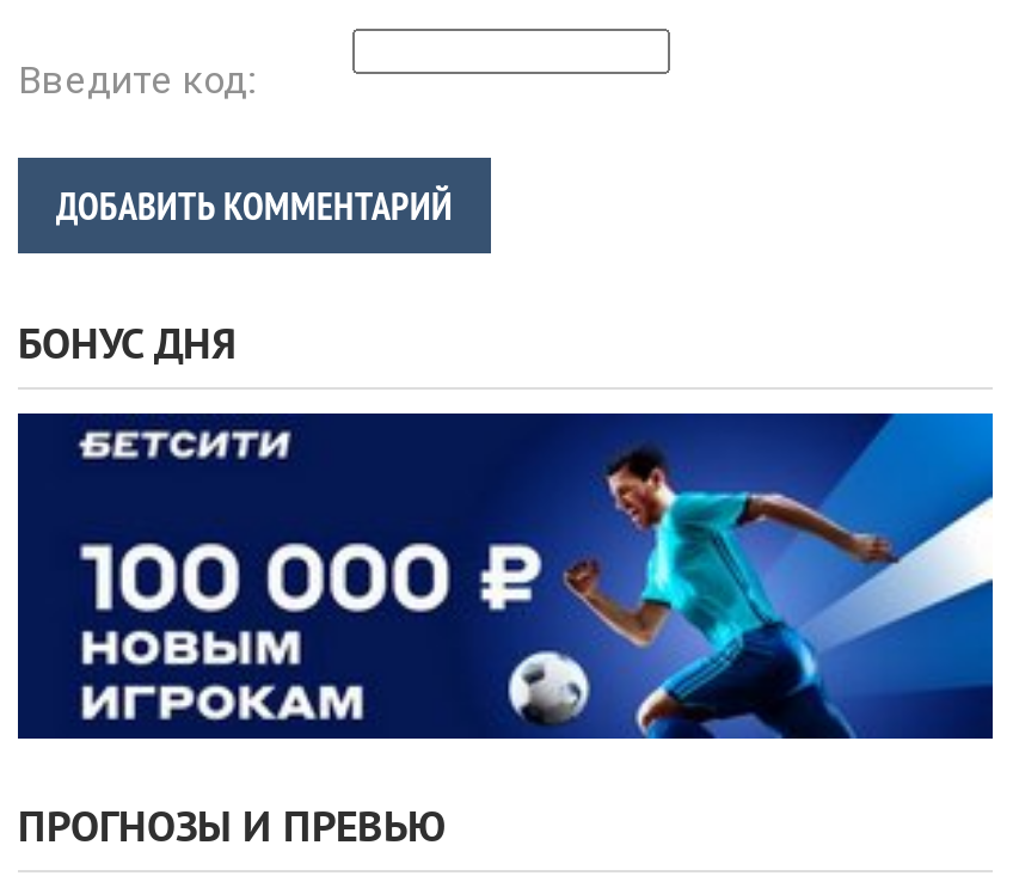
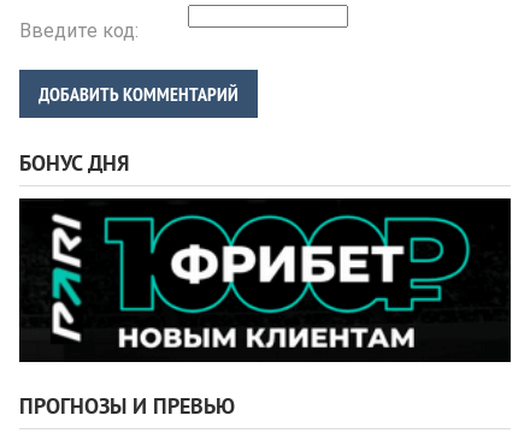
[18,411,995,741] [image] -> [19,197,512,363] [image]

